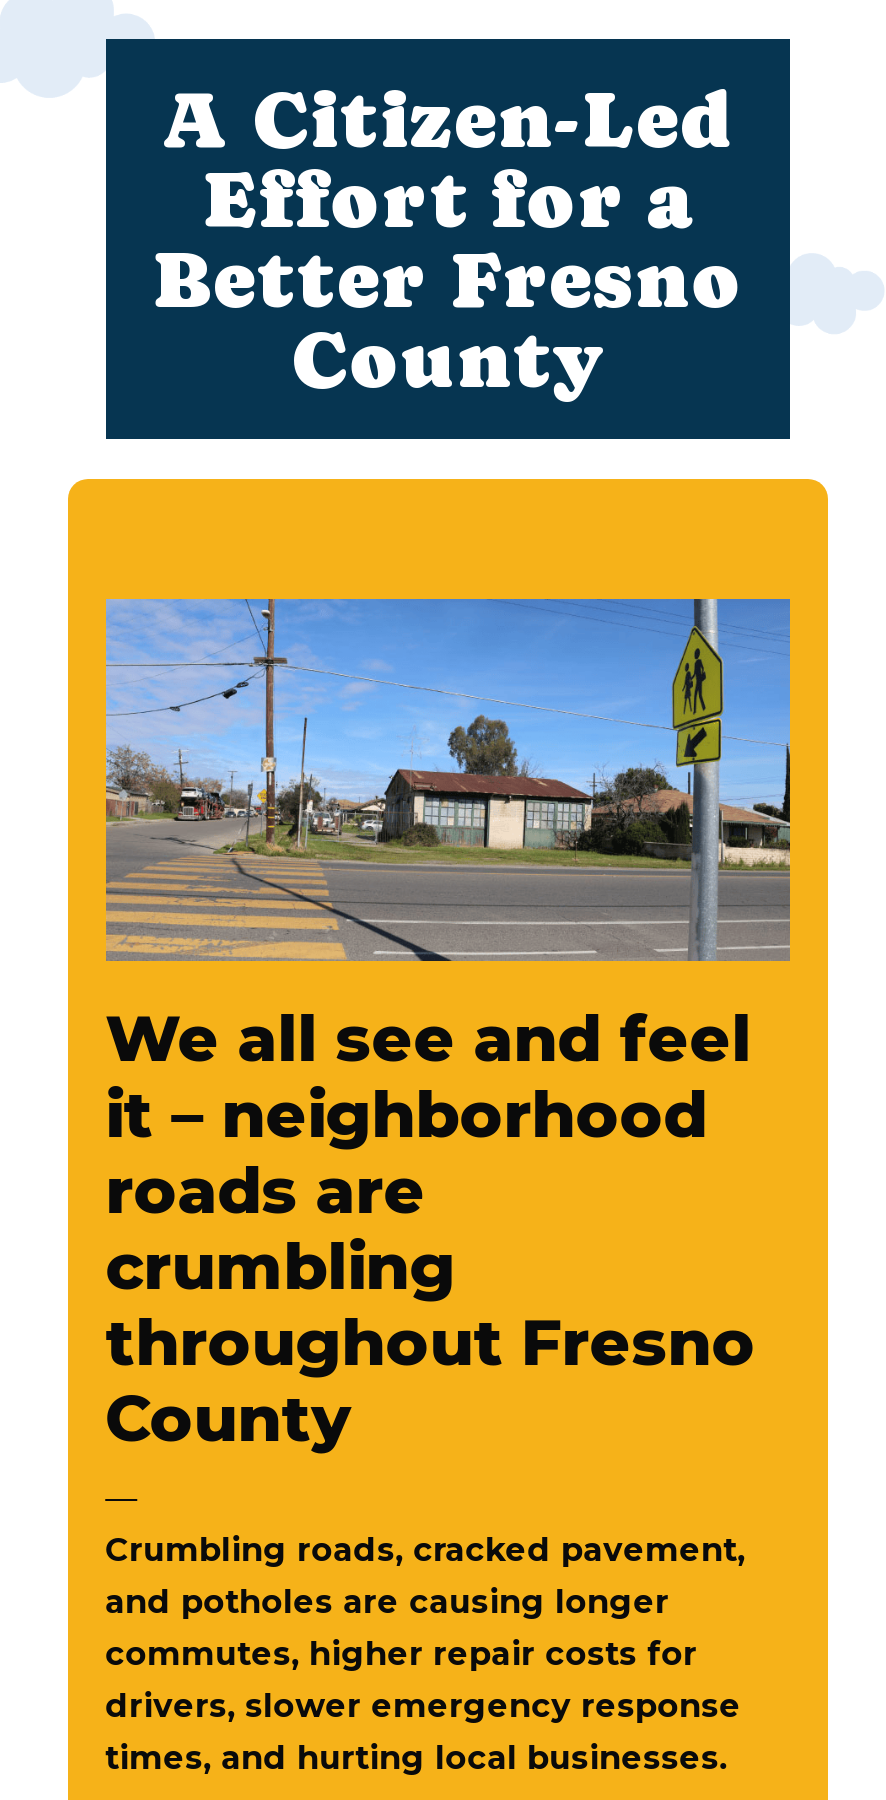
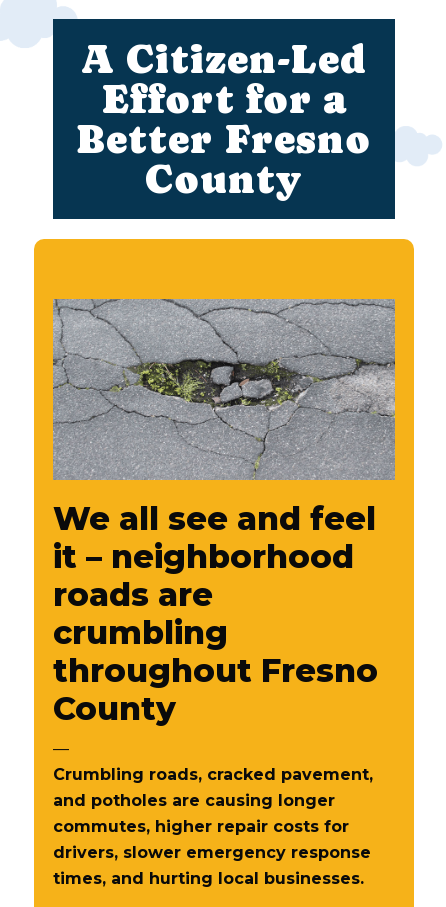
[104,596,792,964] [image] -> [52,299,396,481] [image]

